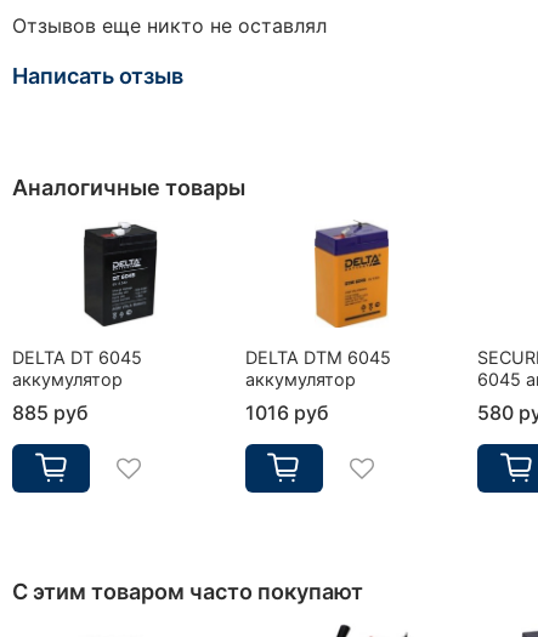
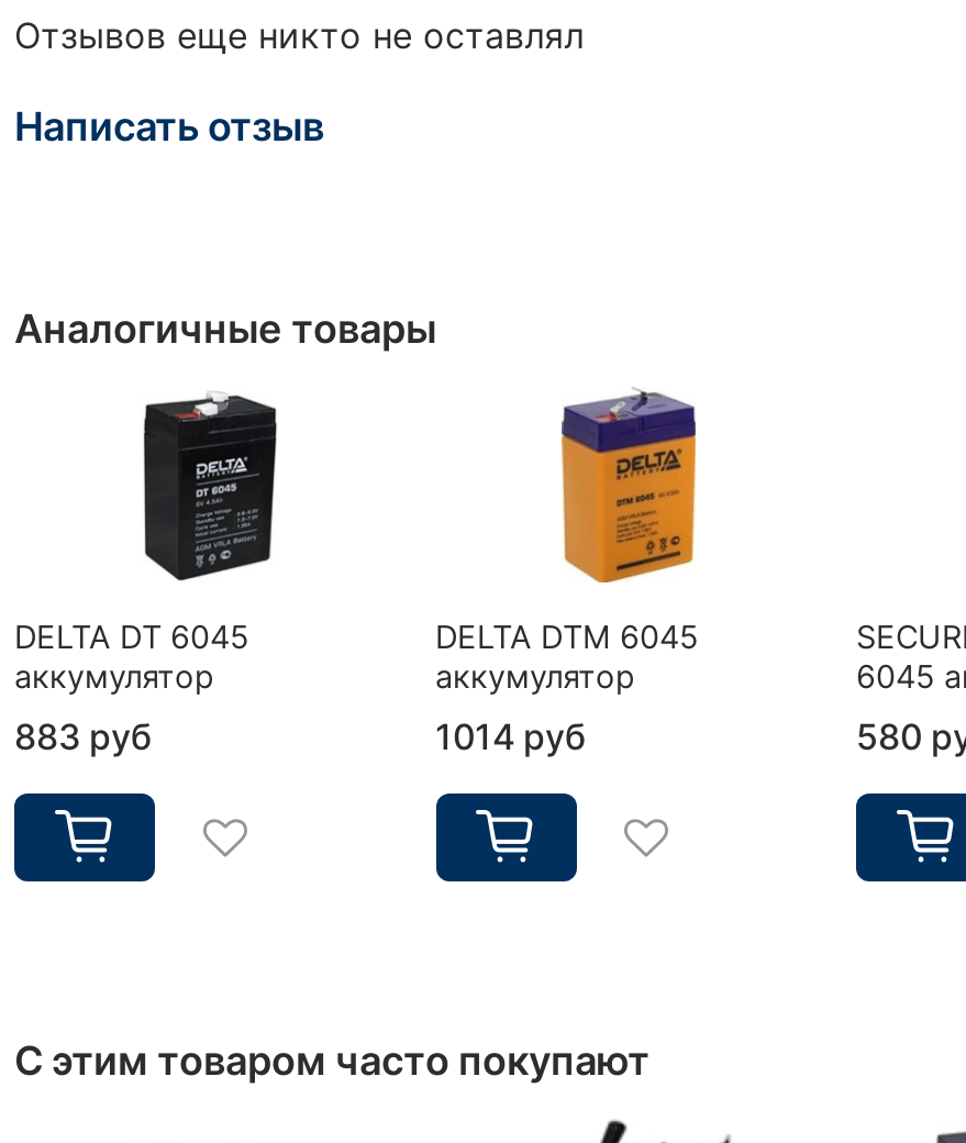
[12,400,89,424] 885 руб -> [14,713,153,757] 883 руб
[245,400,329,424] 1016 руб -> [435,713,587,757] 1014 руб

